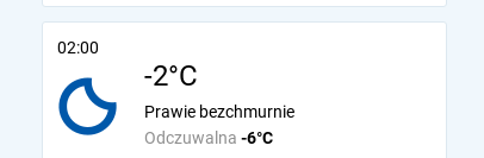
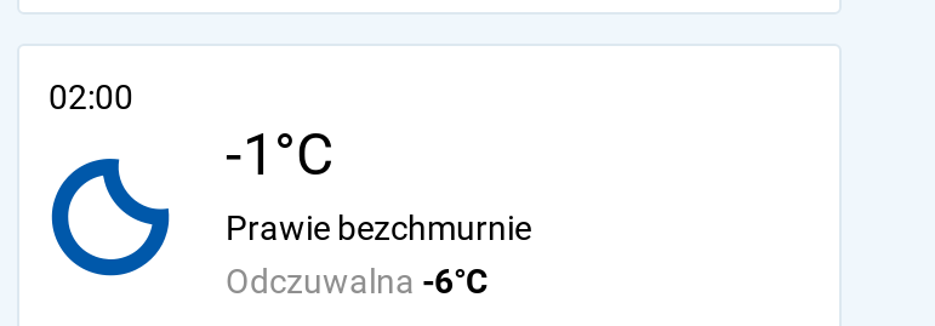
[144,59,198,93] -2°C -> [226,121,335,189] -1°C

